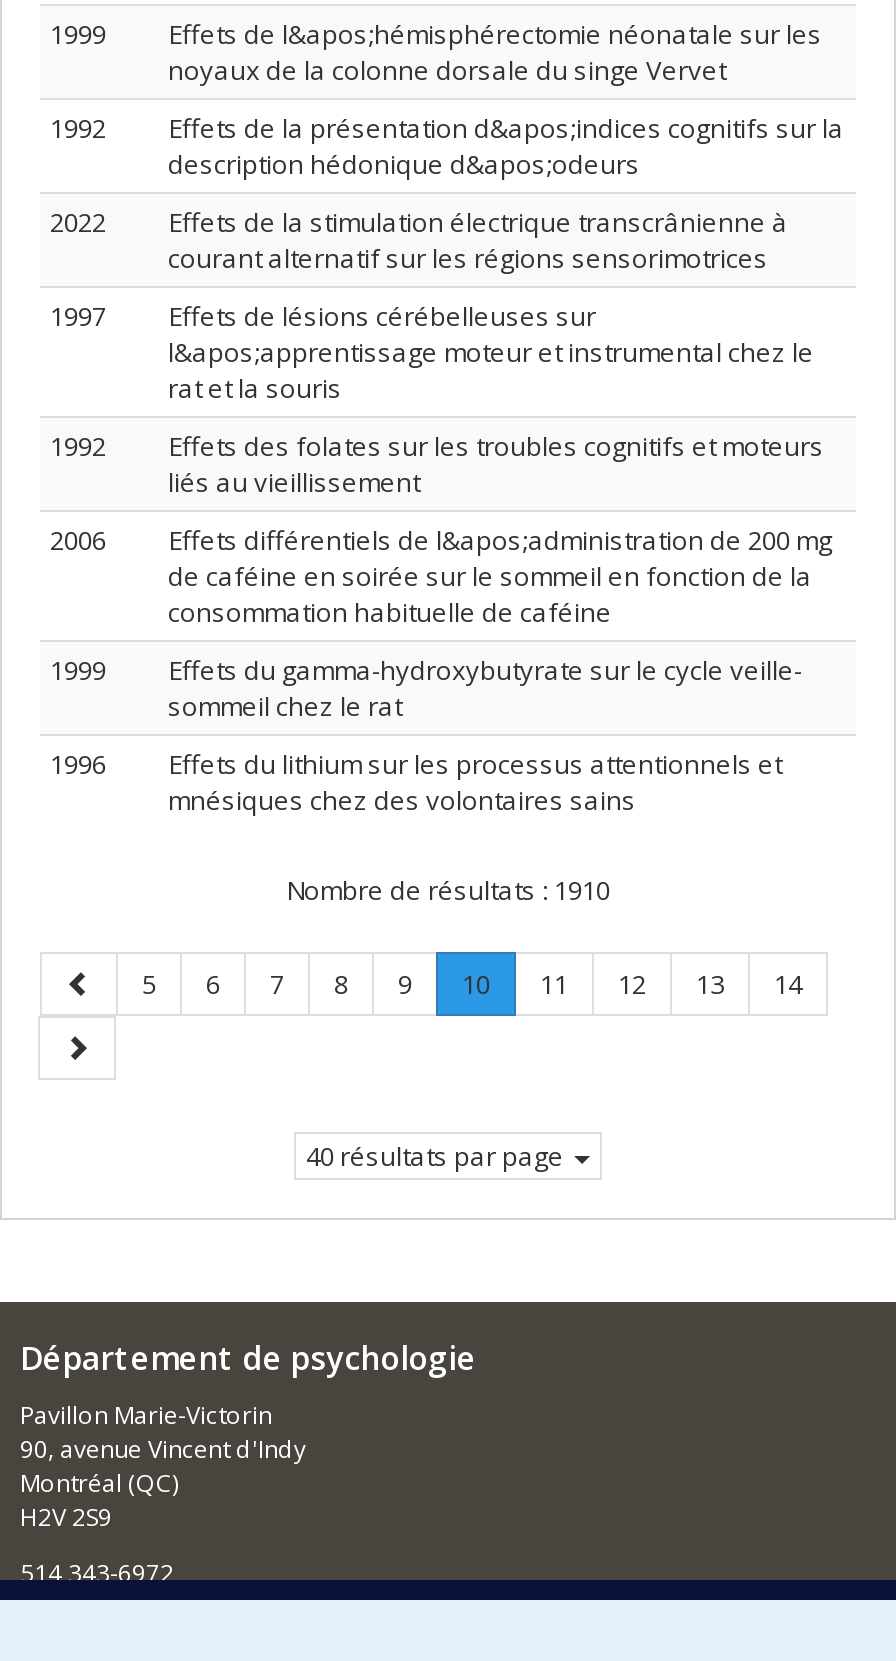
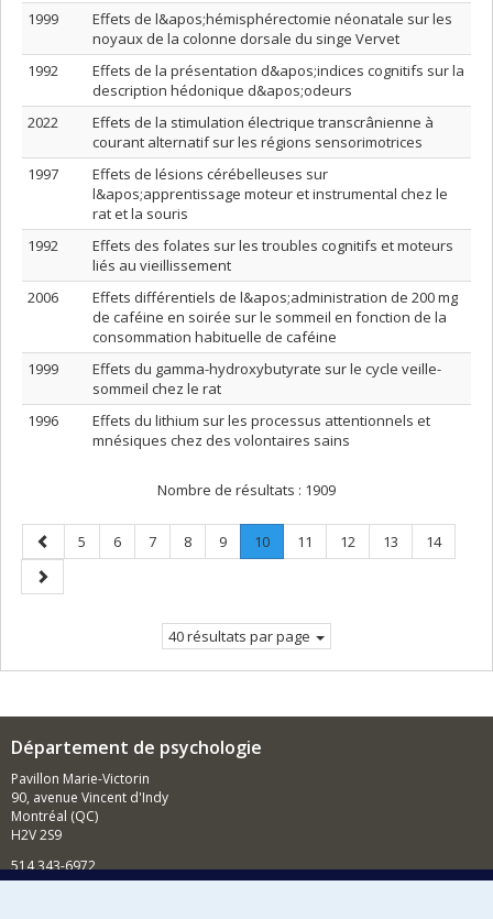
[286,872,610,908] Nombre de résultats : 1910 -> [157,480,336,500] Nombre de résultats : 1909

